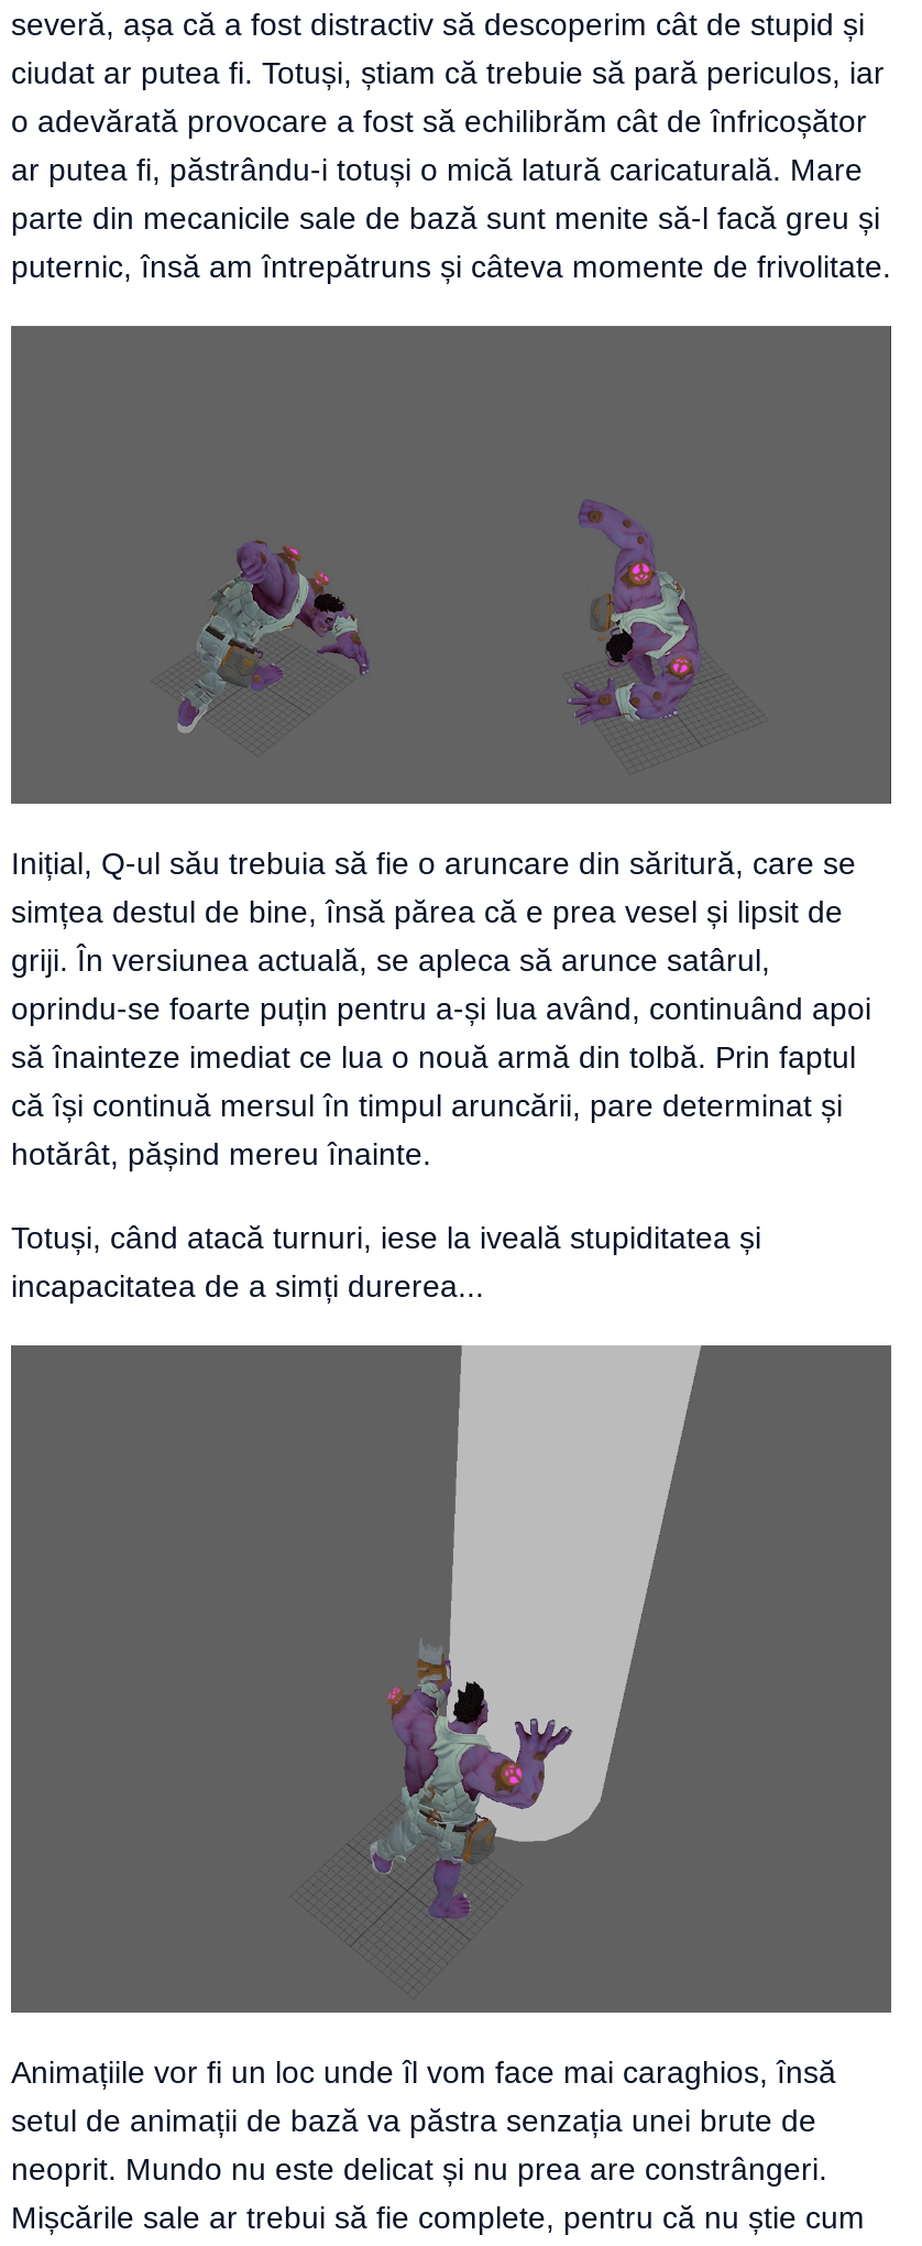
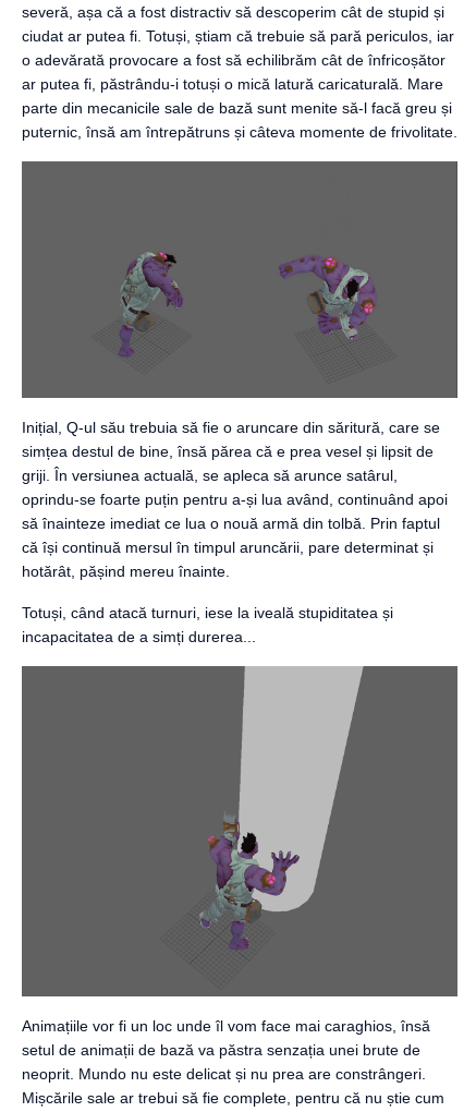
[178,511,370,733] [image] -> [106,252,198,362] [image]
[535,500,724,722] [image] -> [279,250,376,355] [image]

